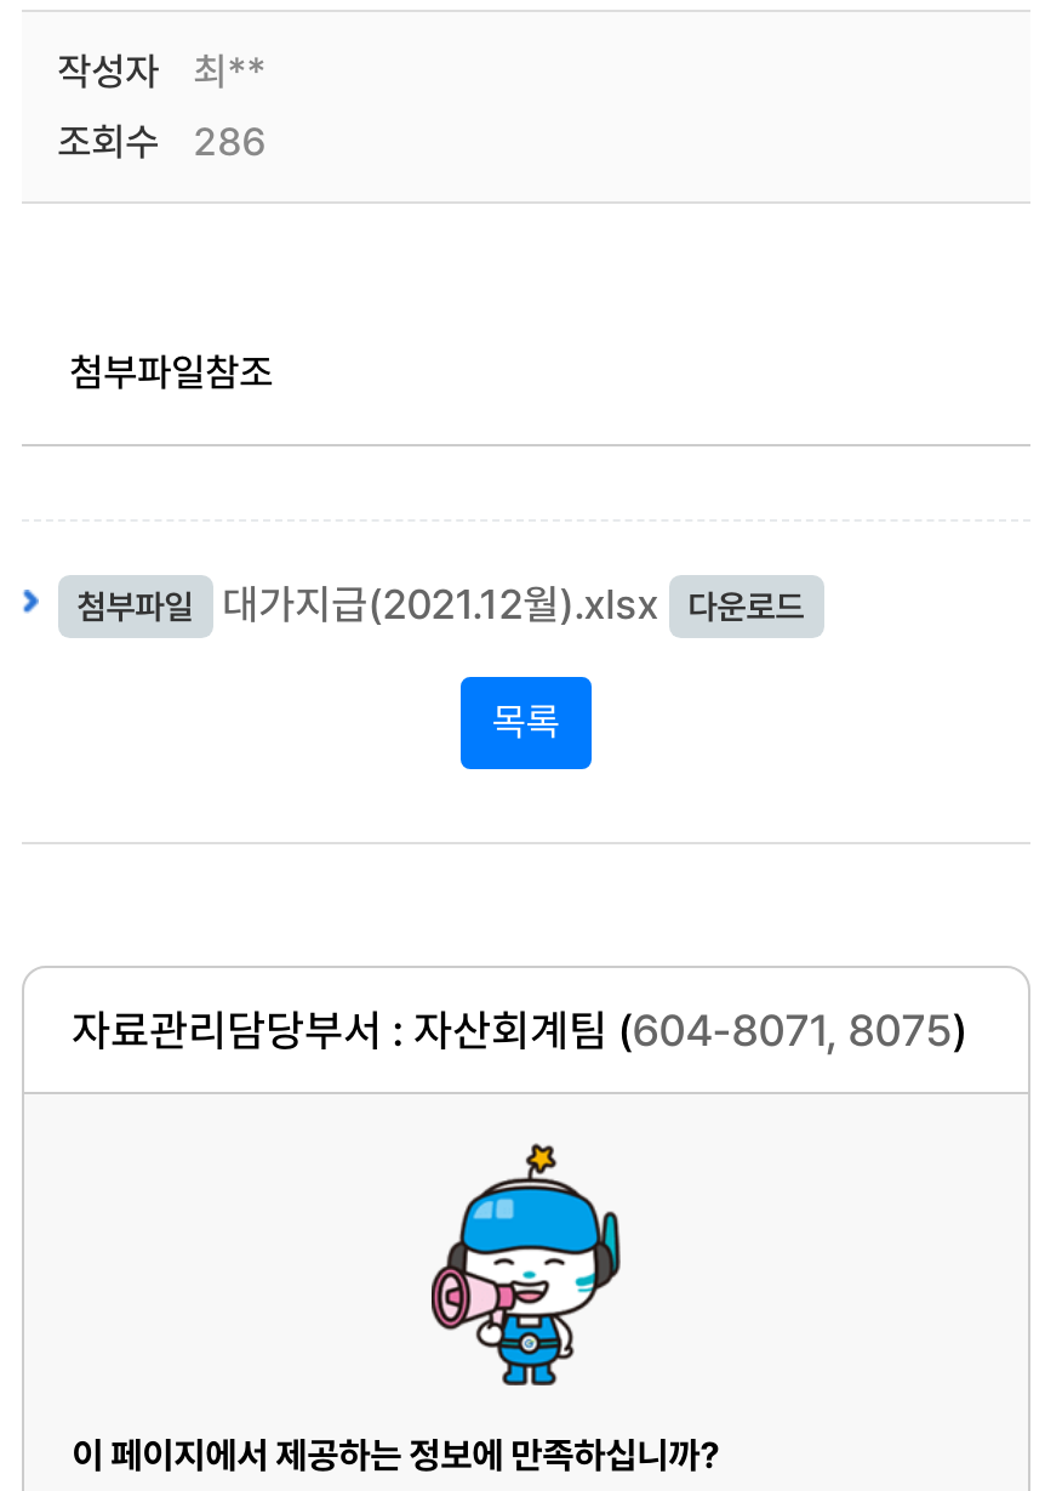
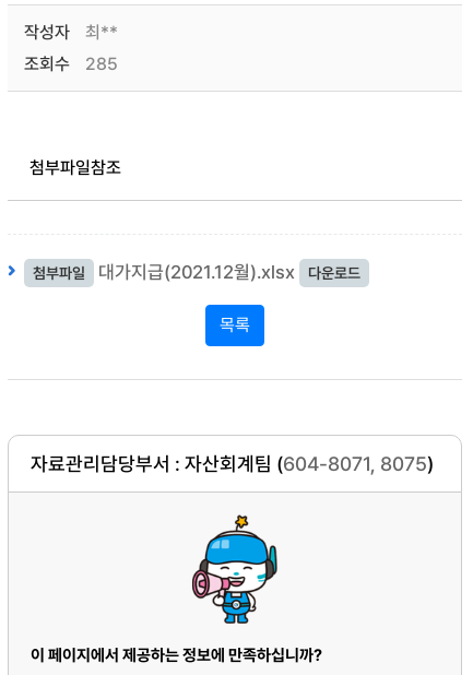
[57,119,266,165] 조회수 286 -> [24,54,118,74] 조회수 285

